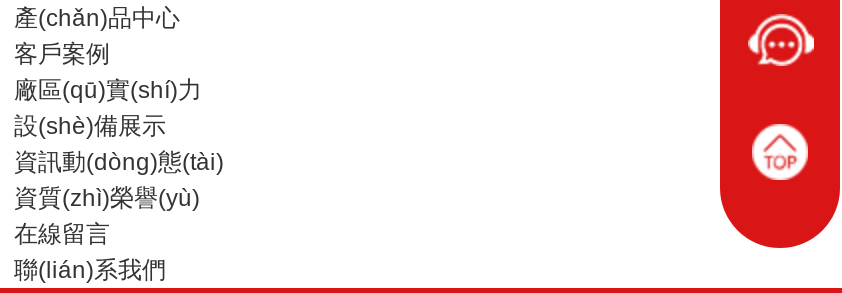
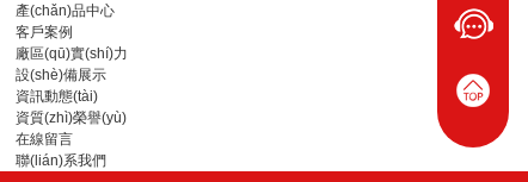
[14,148,224,176] 資訊動(dòng)態(tài) -> [16,88,98,105] 資訊動態(tài)

